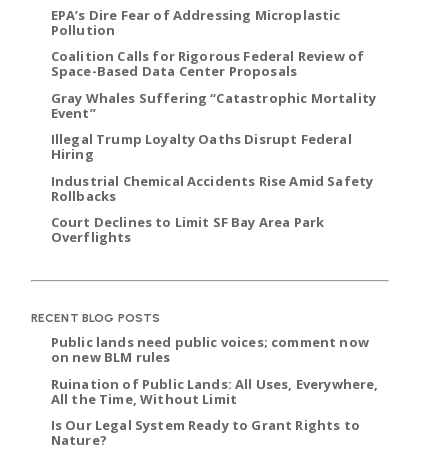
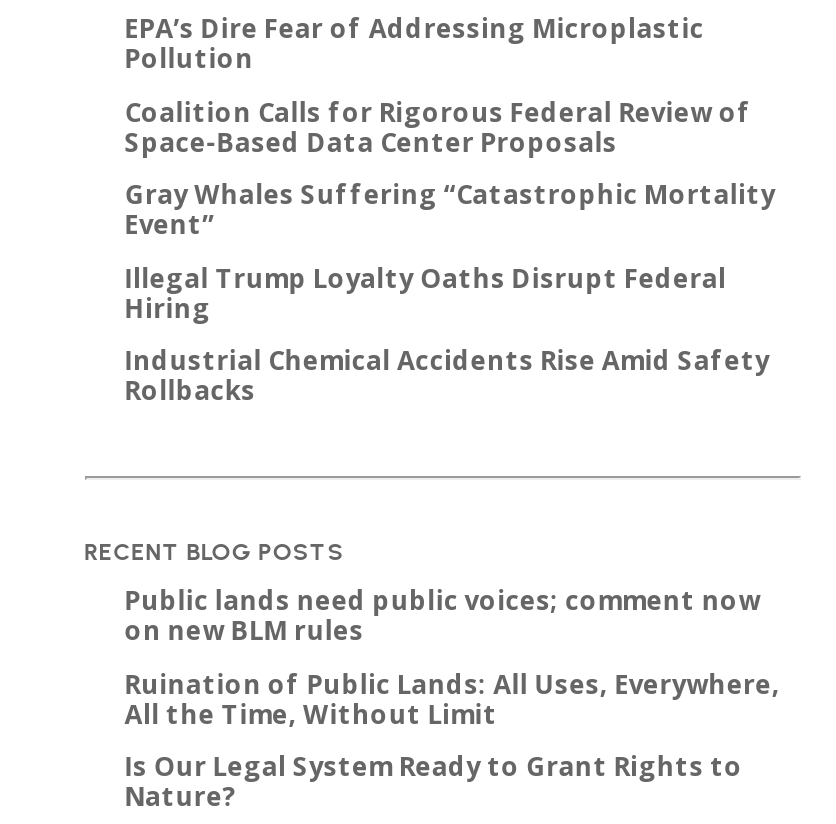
[51,213,324,246] Court Declines to Limit SF Bay Area Park | Overflights -> none

